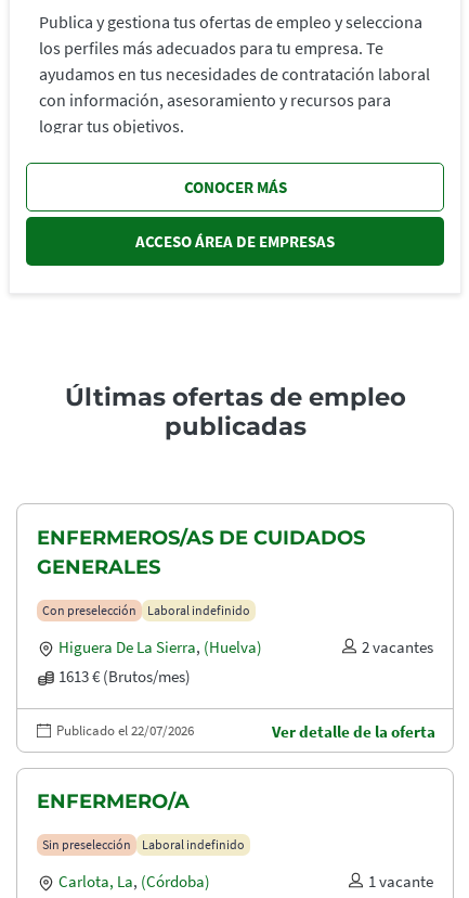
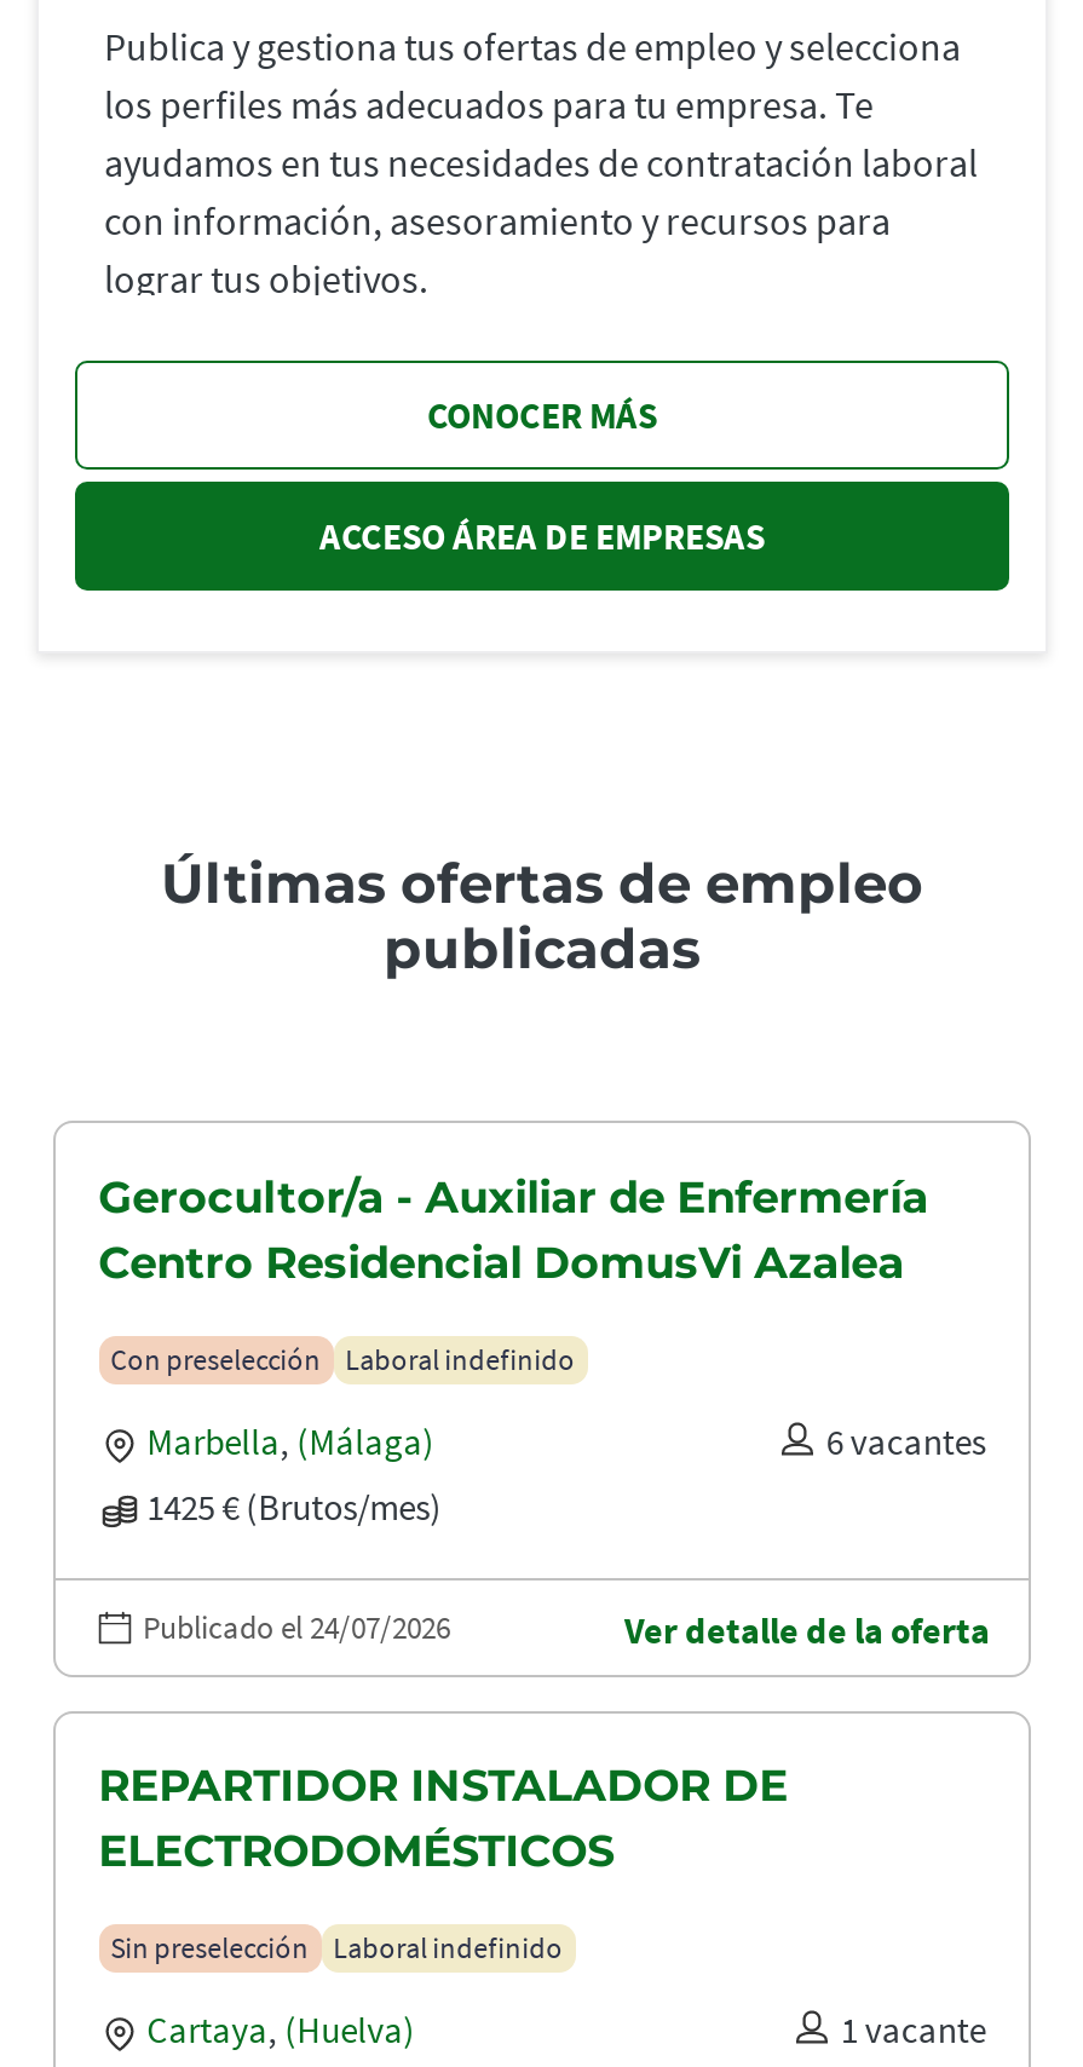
[36,526,365,579] ENFERMEROS/AS DE CUIDADOS | GENERALES -> [98,1170,928,1289] Gerocultor/a - Auxiliar de Enfermería | Centro Residencial DomusVi Azalea
[58,636,434,686] Higuera De La Sierra, (Huelva) | 2 vacantes | 1613 € (Brutos/mes) -> [147,1417,986,1529] Marbella, (Málaga) | 6 vacantes | 1425 € (Brutos/mes)
[56,721,194,739] Publicado el 22/07/2026 -> [143,1606,450,1647] Publicado el 24/07/2026
[36,790,189,814] ENFERMERO/A -> [98,1760,788,1879] REPARTIDOR INSTALADOR DE | ELECTRODOMÉSTICOS
[58,871,210,892] Carlota, La, (Córdoba) -> [147,2007,415,2053] Cartaya, (Huelva)

